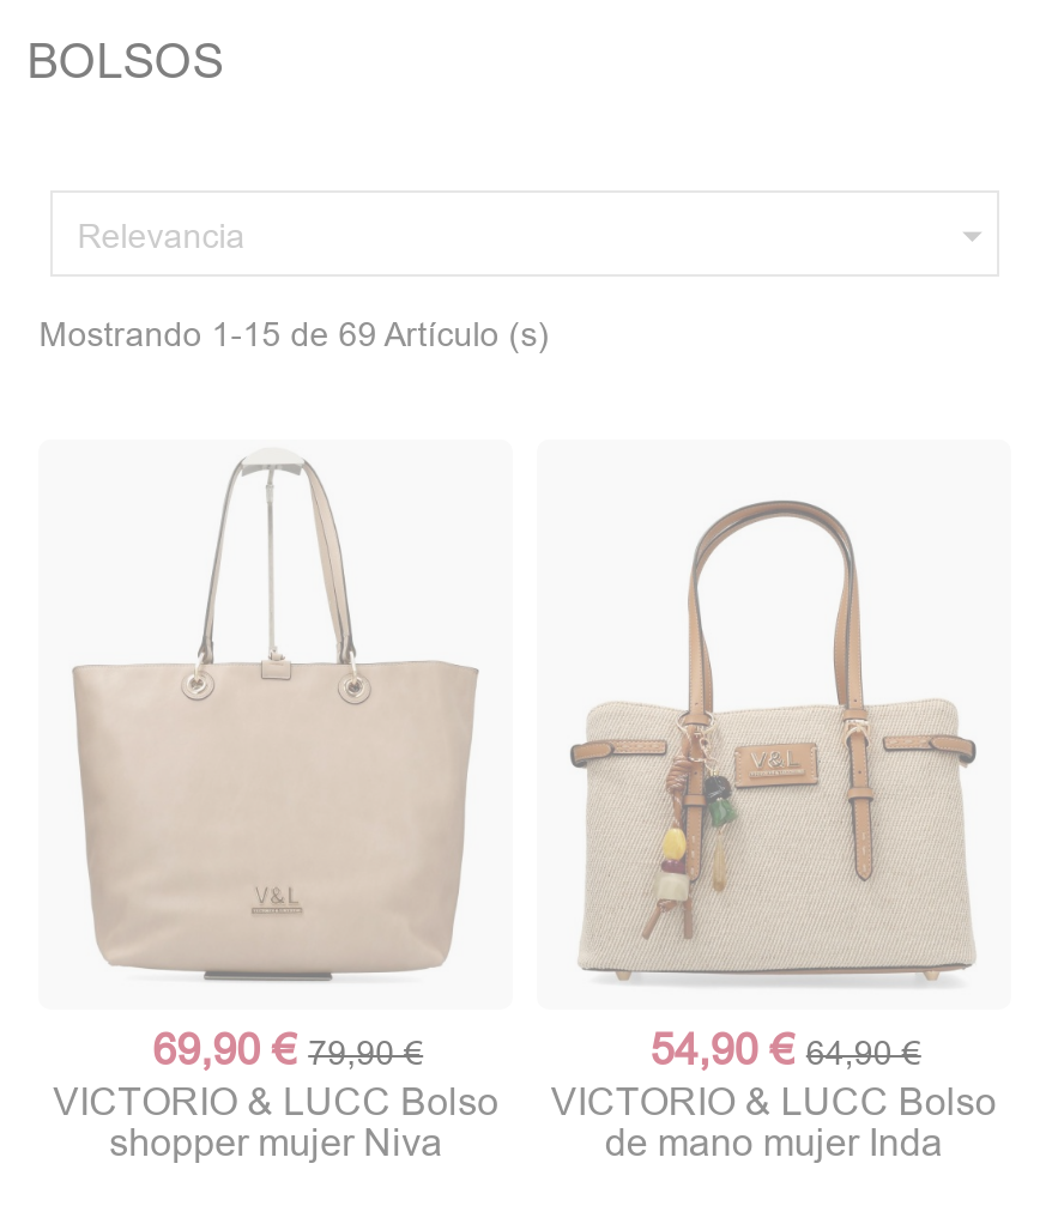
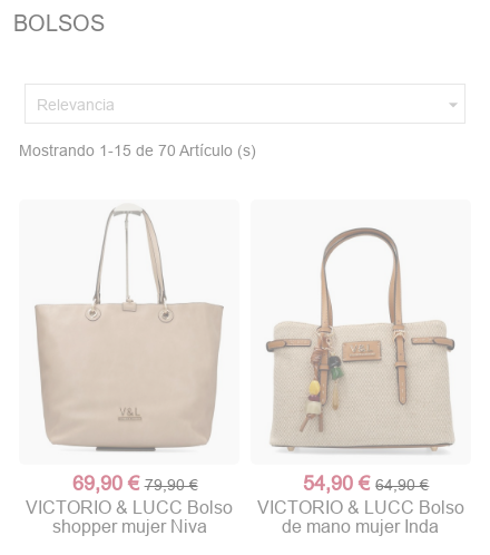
[39,316,549,354] Mostrando 1-15 de 69 Artículo (s) -> [19,142,256,160] Mostrando 1-15 de 70 Artículo (s)

